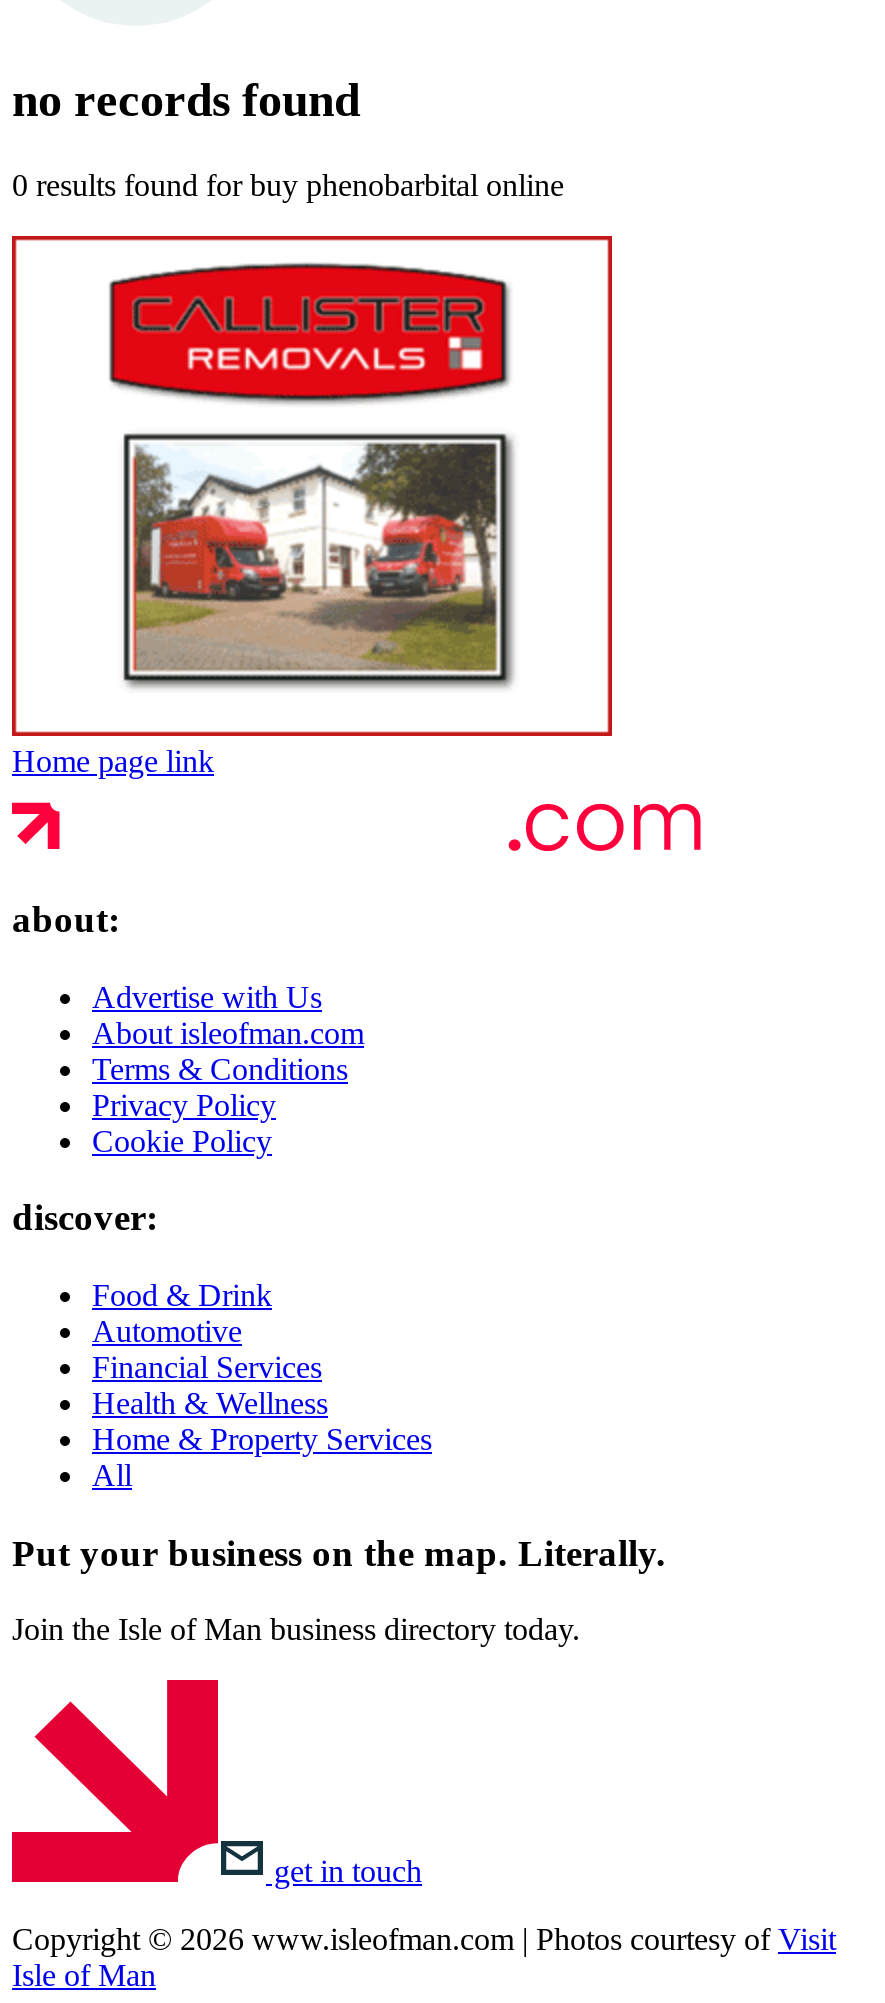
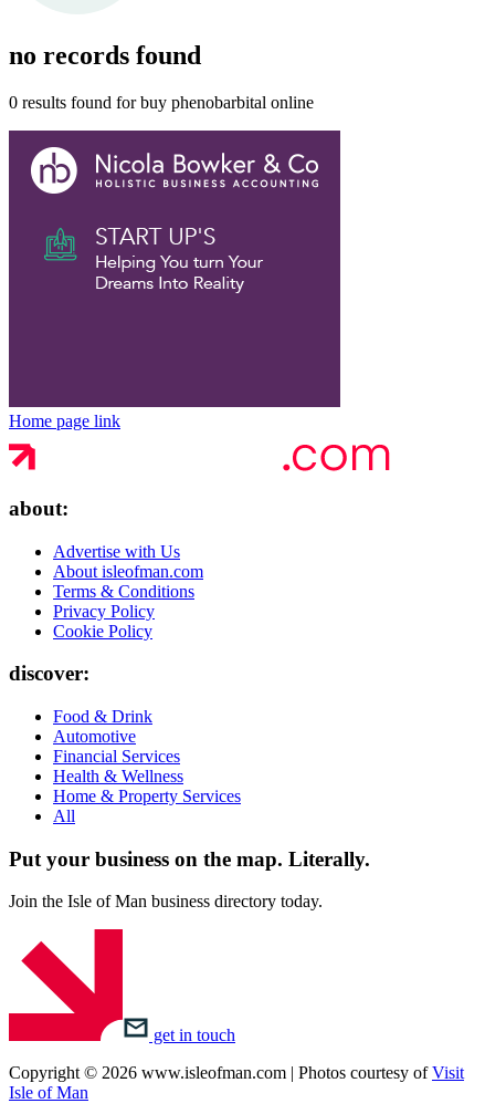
[10,234,614,738] [image] -> [8,129,341,408] [image]

